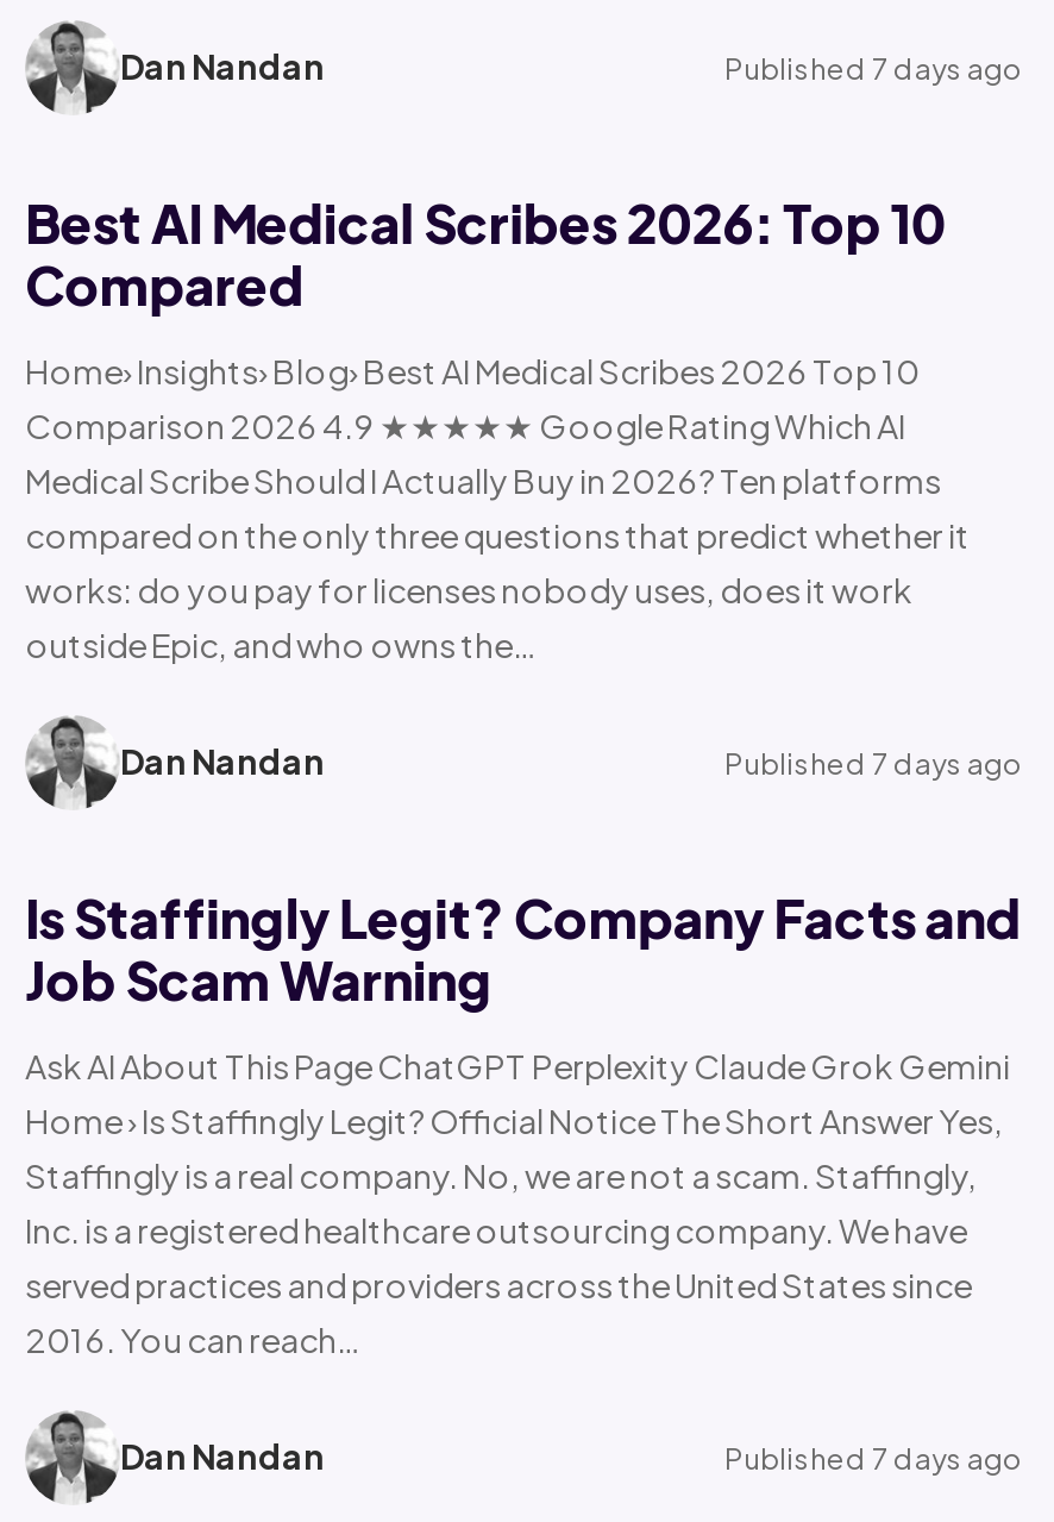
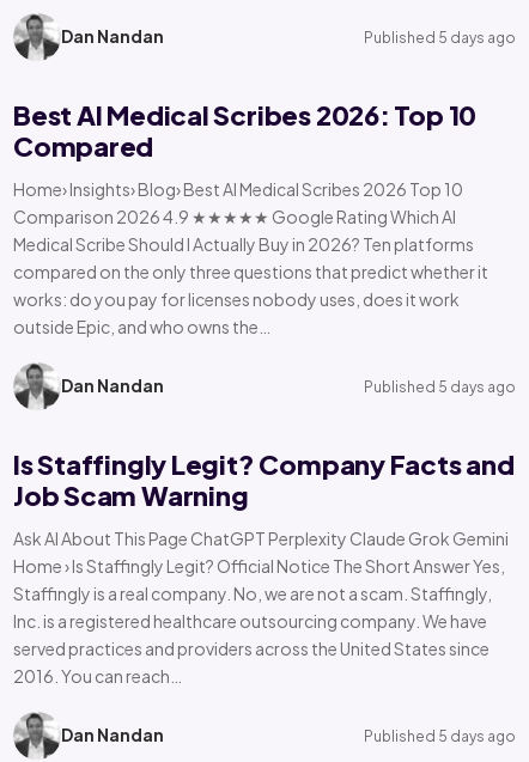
[724,50,1024,86] Published 7 days ago -> [364,28,516,46] Published 5 days ago
[724,745,1024,781] Published 7 days ago -> [364,377,516,395] Published 5 days ago
[724,1440,1024,1476] Published 7 days ago -> [364,727,516,745] Published 5 days ago

